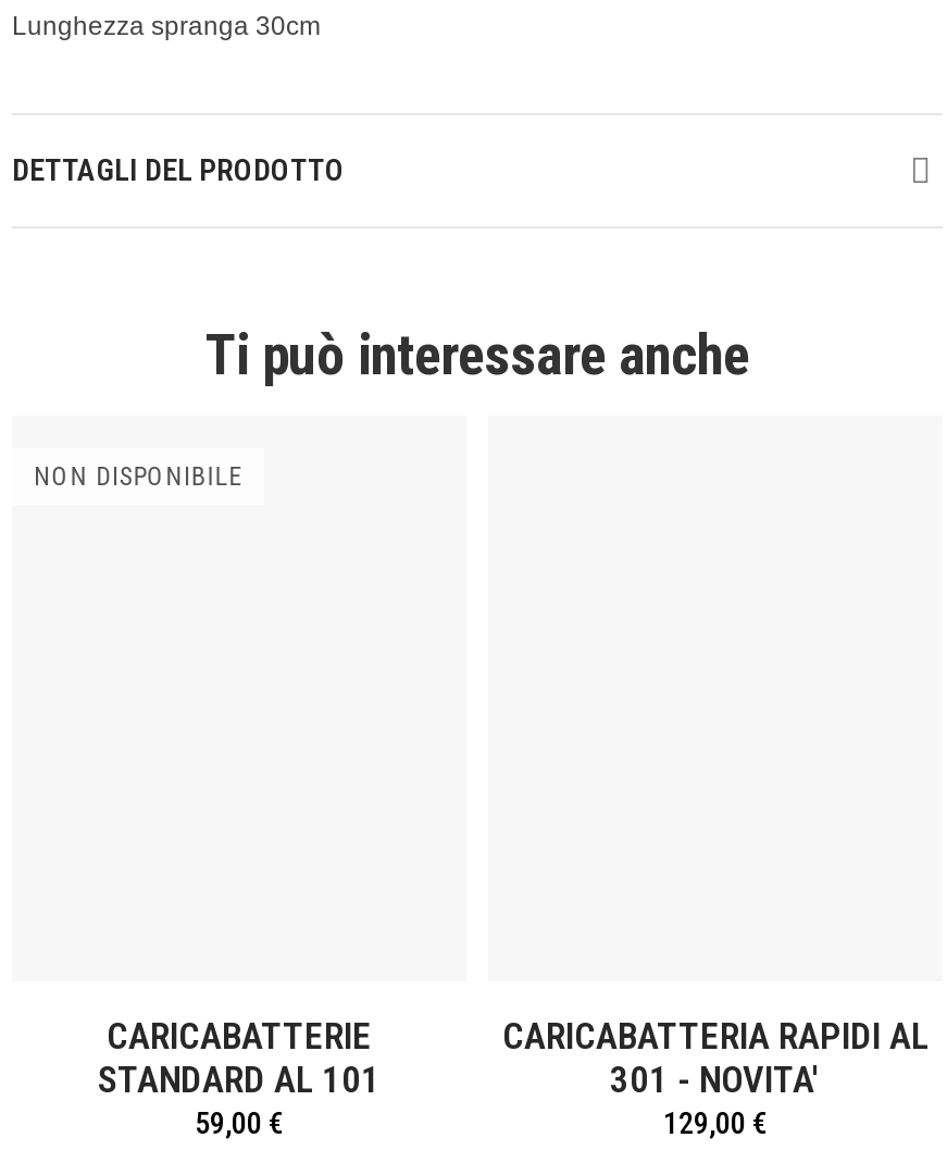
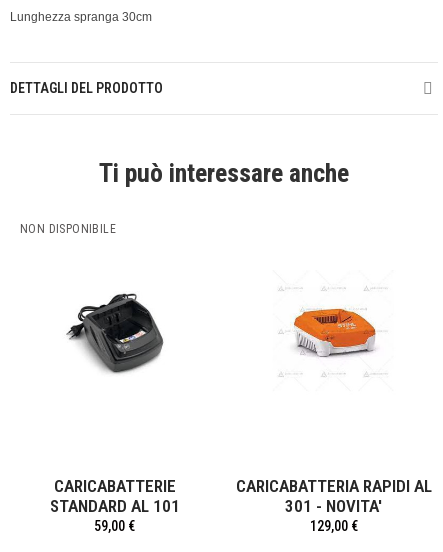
none -> [66,293,164,374] [image]
none -> [293,308,377,358] [image]

